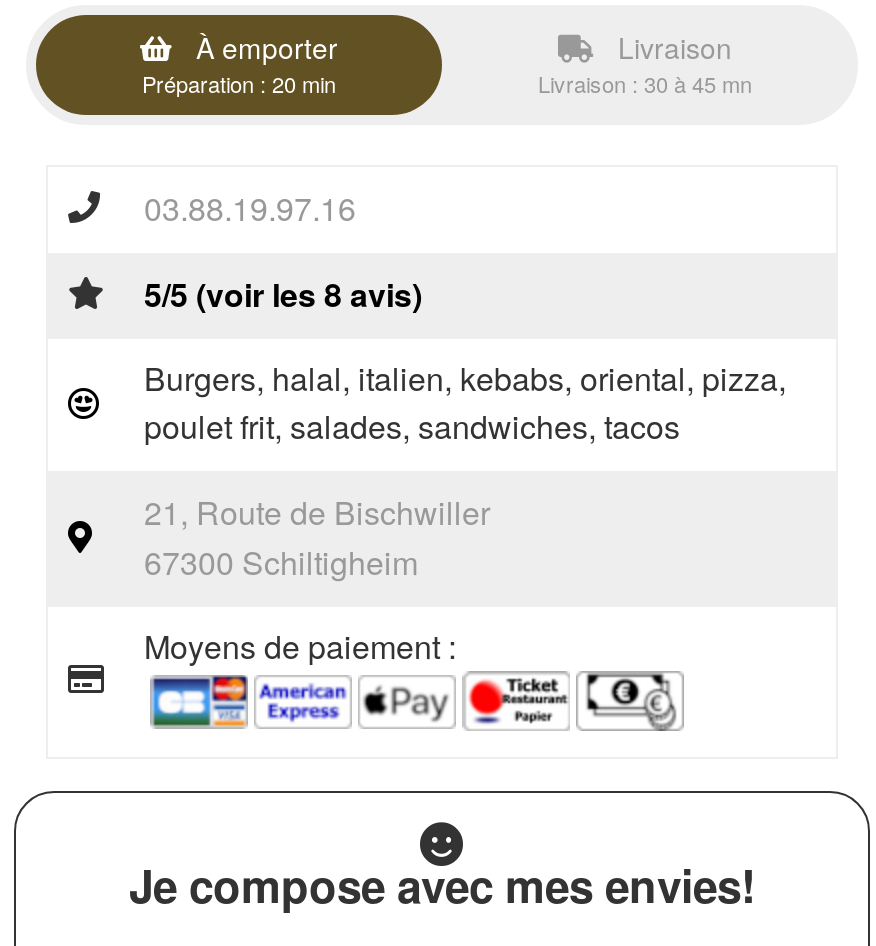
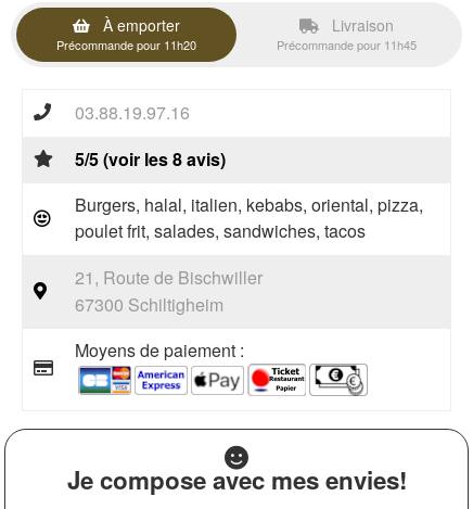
[142,67,336,99] Préparation : 20 min -> [56,36,196,53] Précommande pour 11h20
[538,67,752,99] Livraison : 30 à 45 mn -> [277,36,417,53] Précommande pour 11h45

